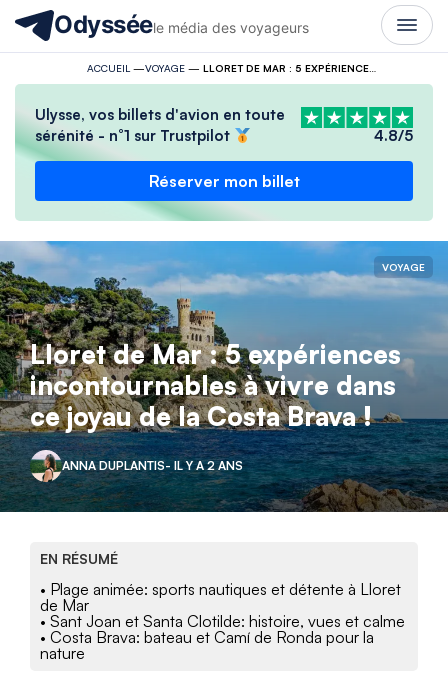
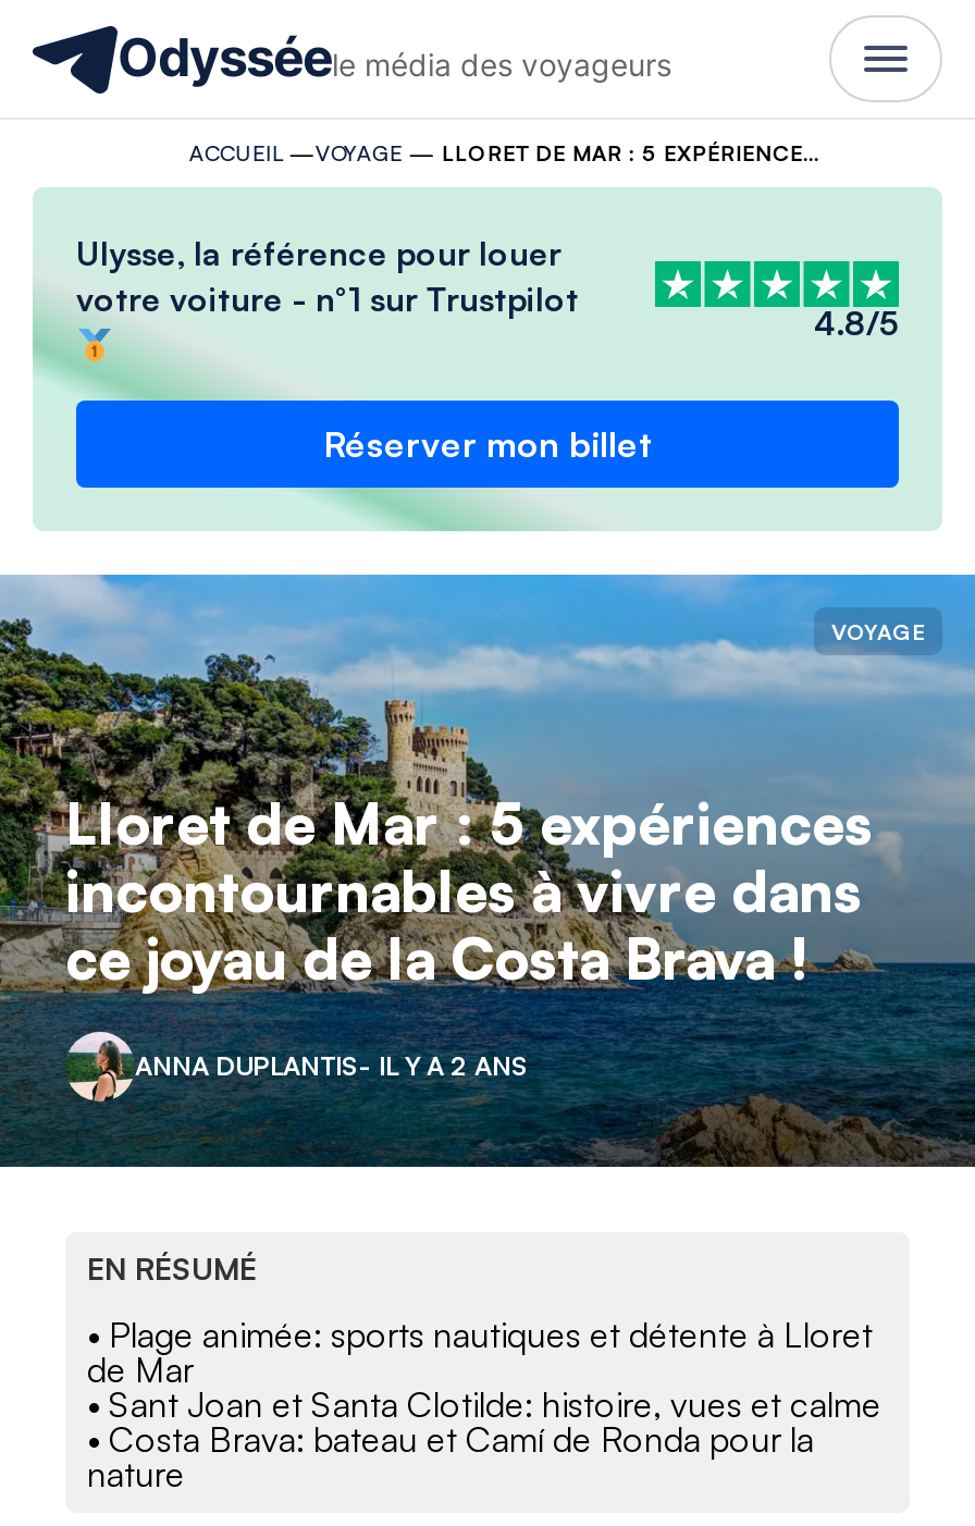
[35,105,285,145] Ulysse, vos billets d'avion en toute | sérénité - n°1 sur Trustpilot -> [76,233,579,320] Ulysse, la référence pour louer | votre voiture - n°1 sur Trustpilot

